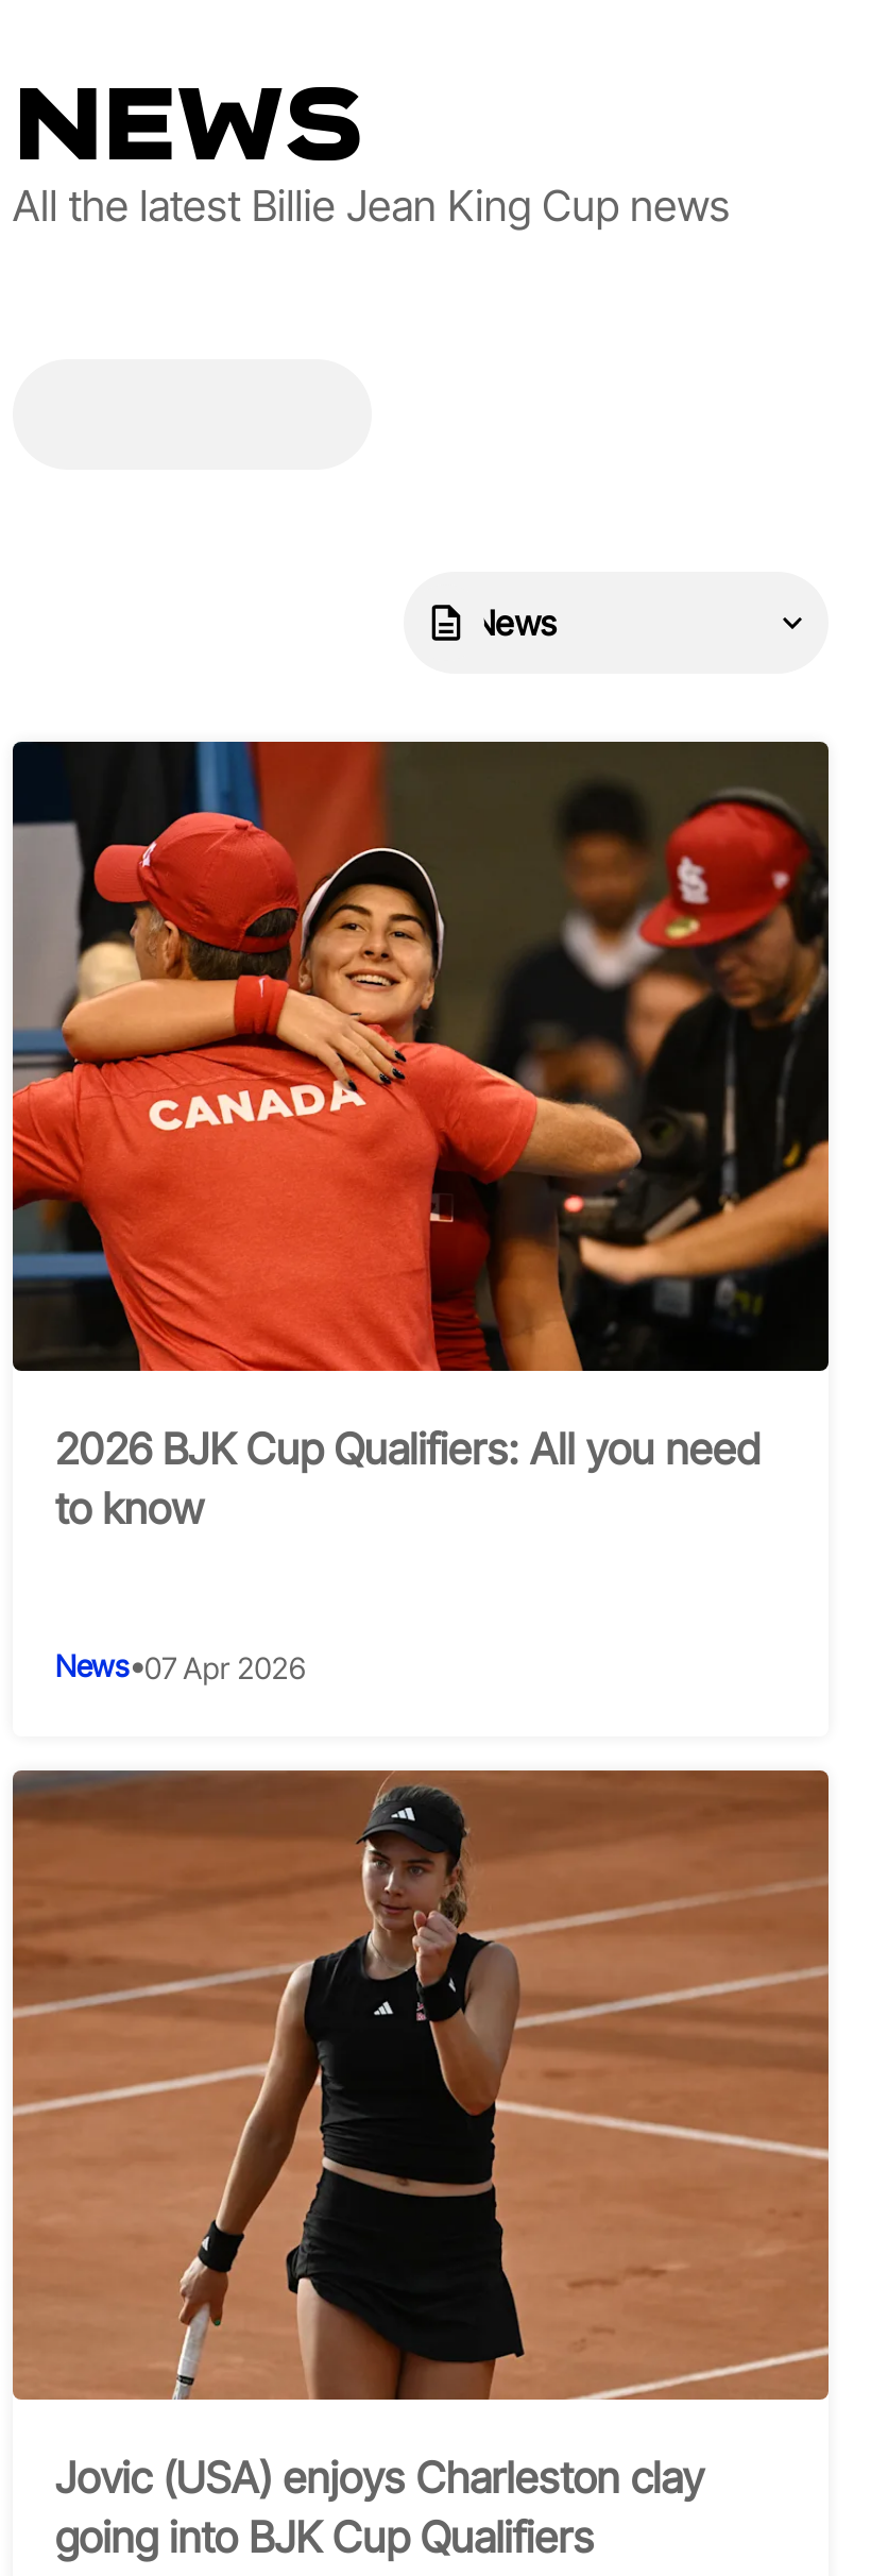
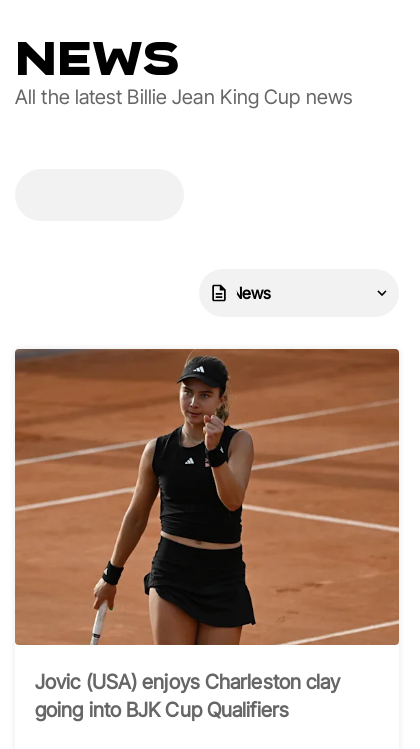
[11,740,831,1685] [image] | 2026 BJK Cup Qualifiers: All you need | to know | News•07 Apr 2026 -> none

